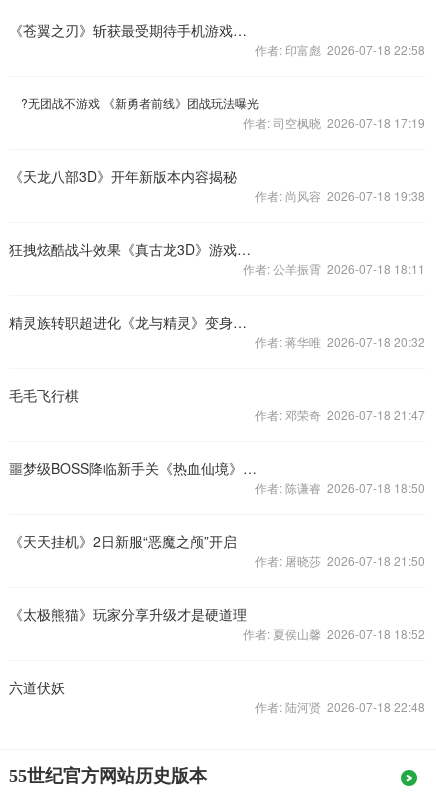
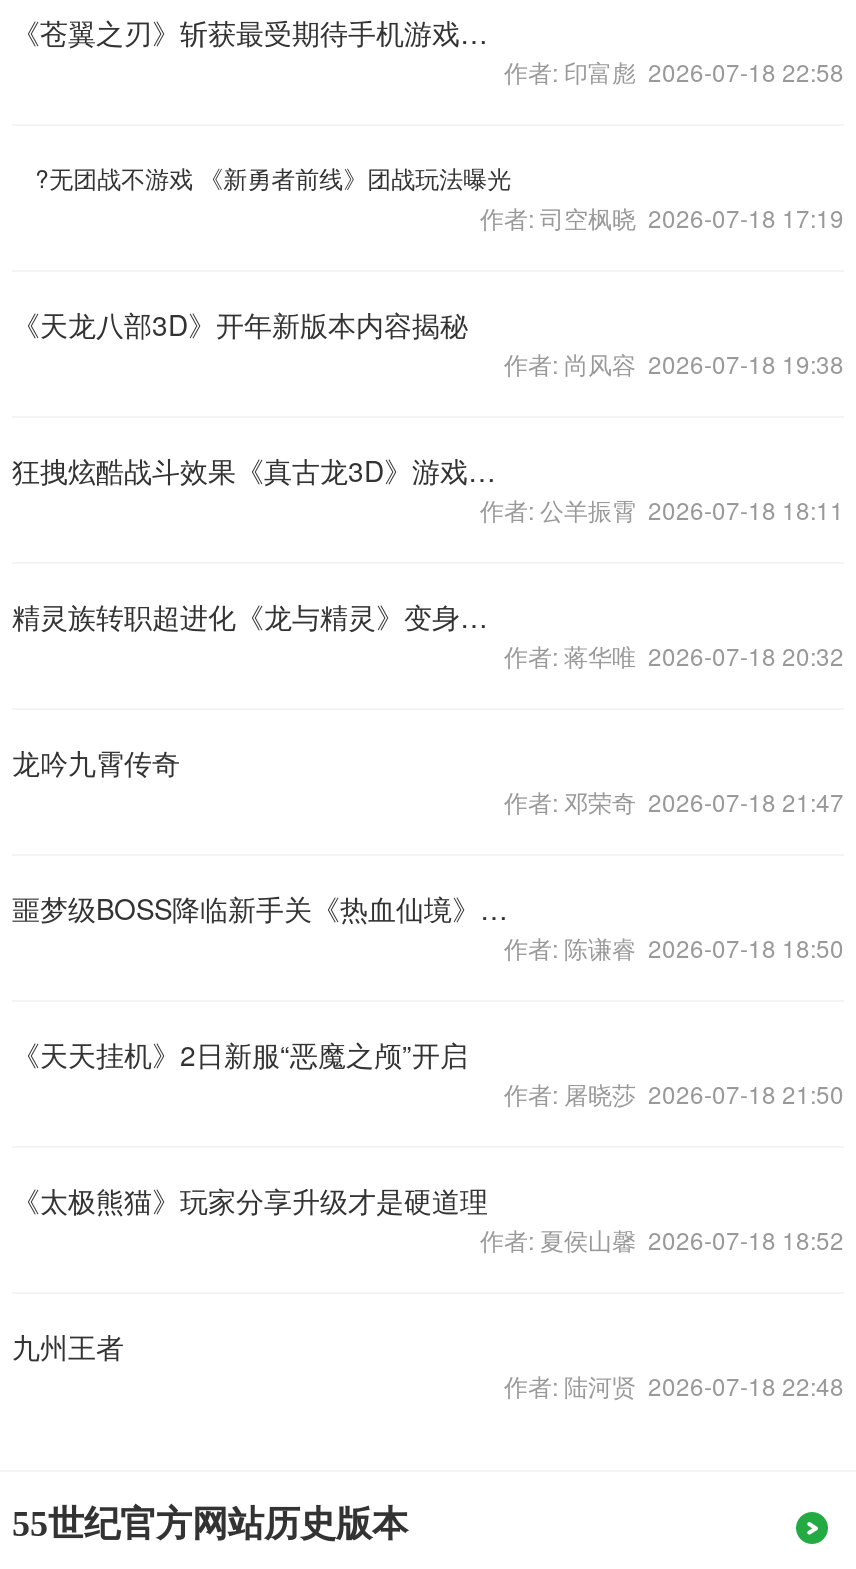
[9,385,79,405] 毛毛飞行棋 -> [12,742,180,782] 龙吟九霄传奇
[9,677,65,697] 六道伏妖 -> [12,1326,124,1366] 九州王者

